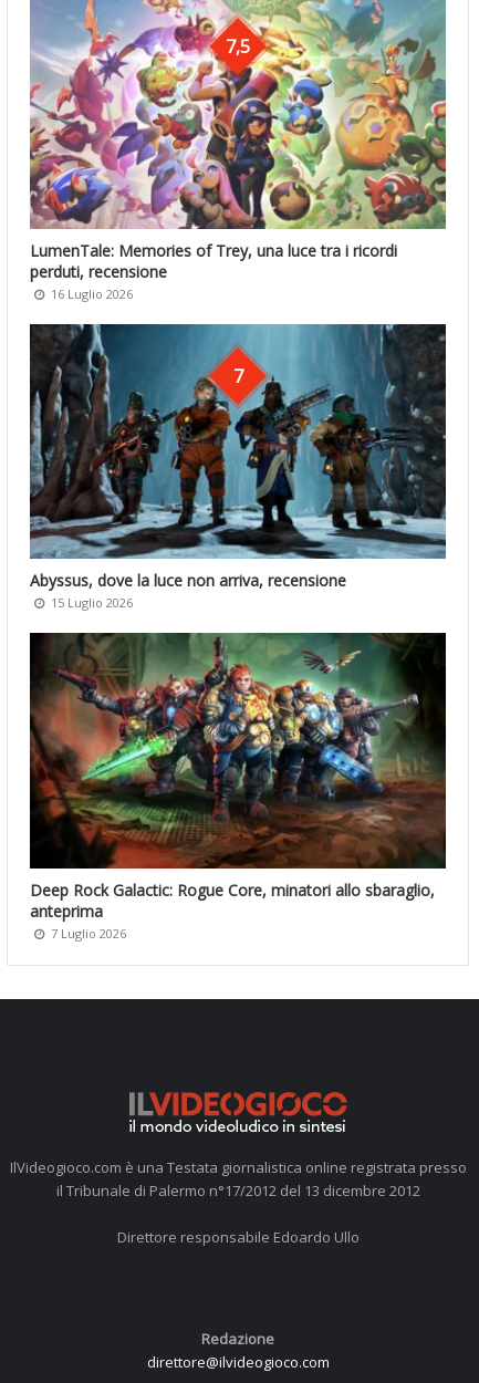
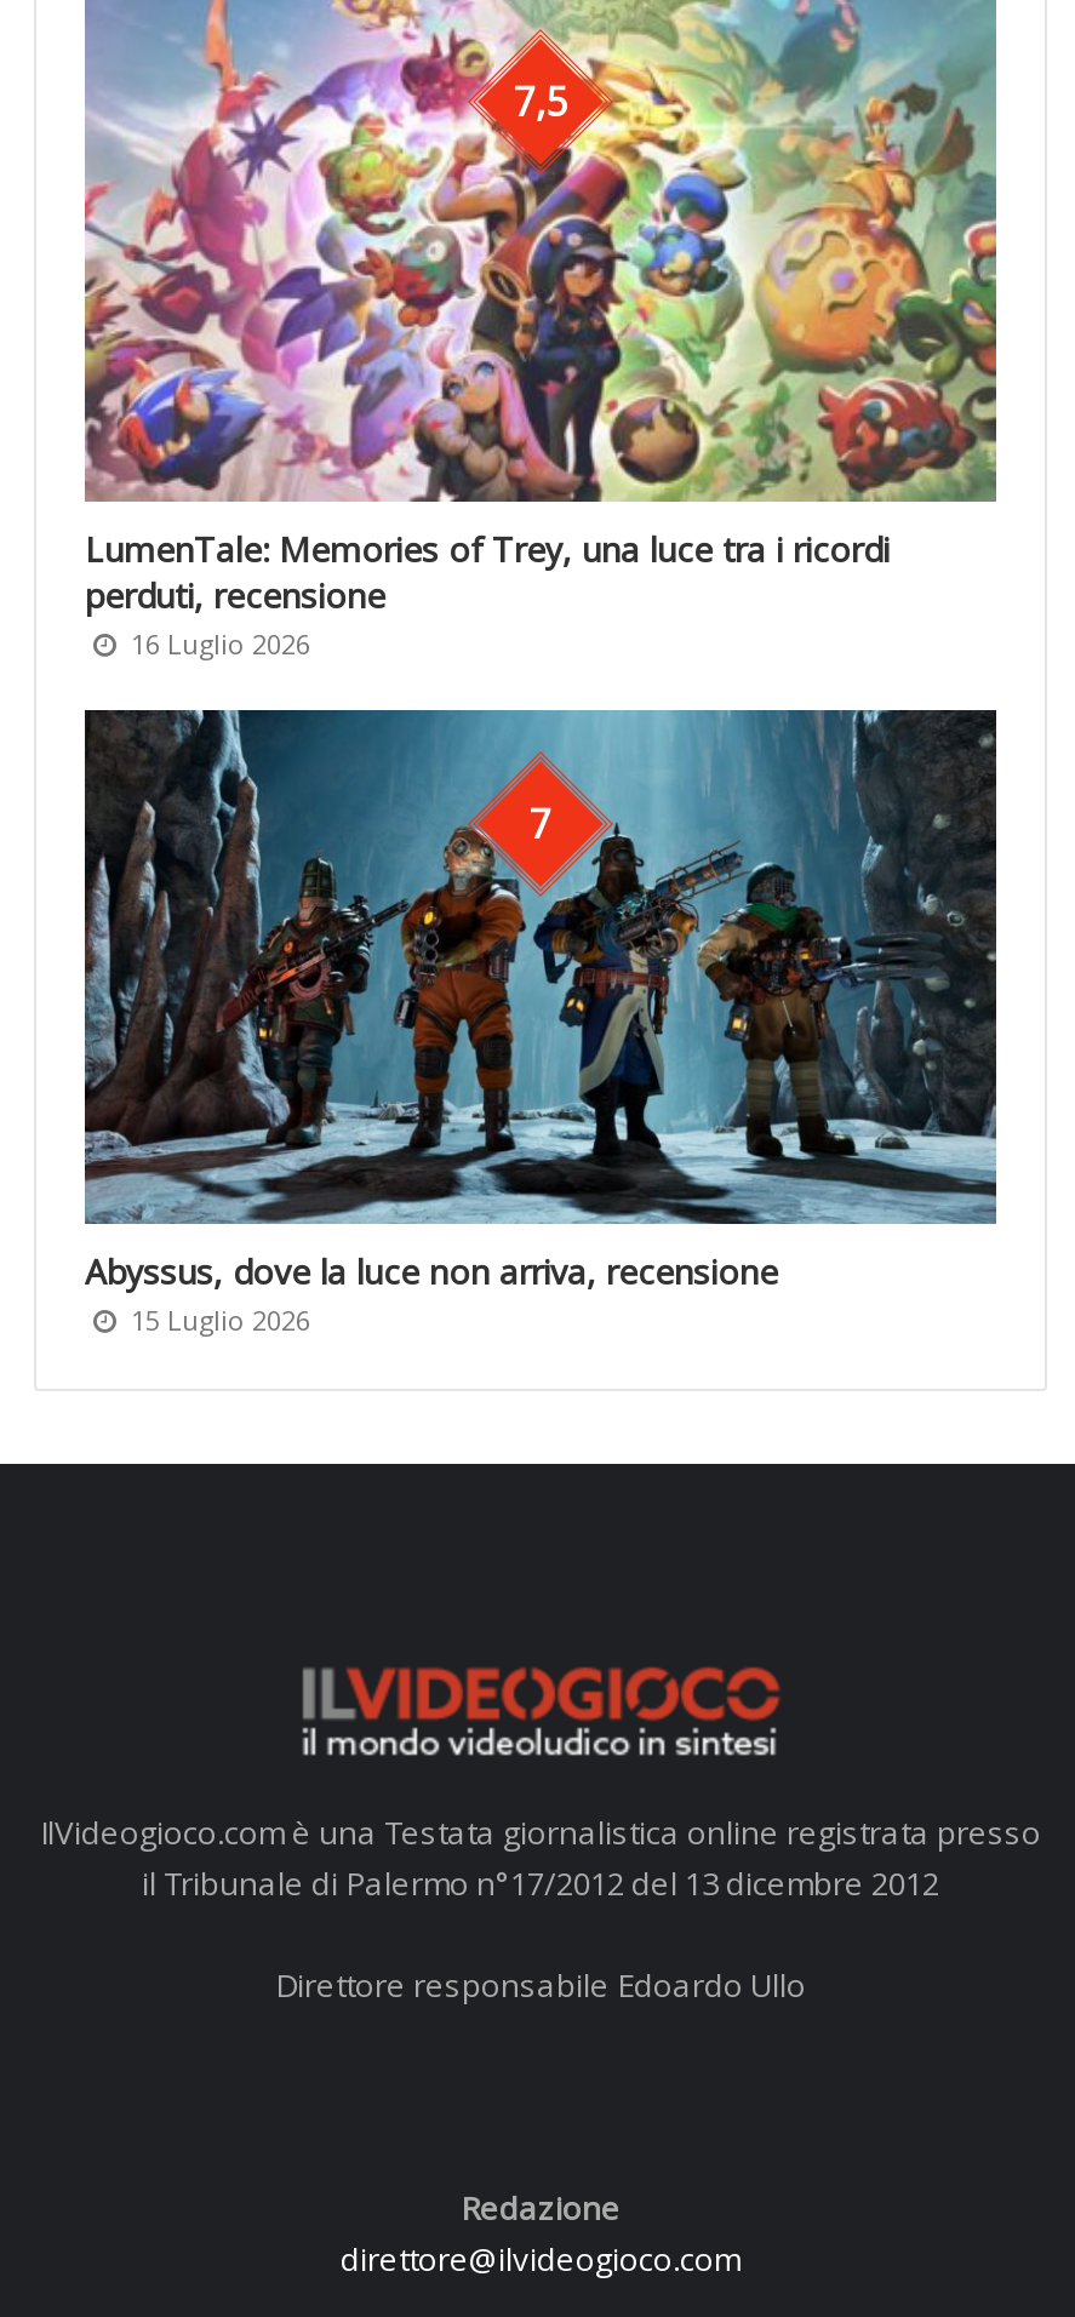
[29,632,447,941] [image] | Deep Rock Galactic: Rogue Core, minatori allo sbaraglio, | anteprima | 7 Luglio 2026 -> none

